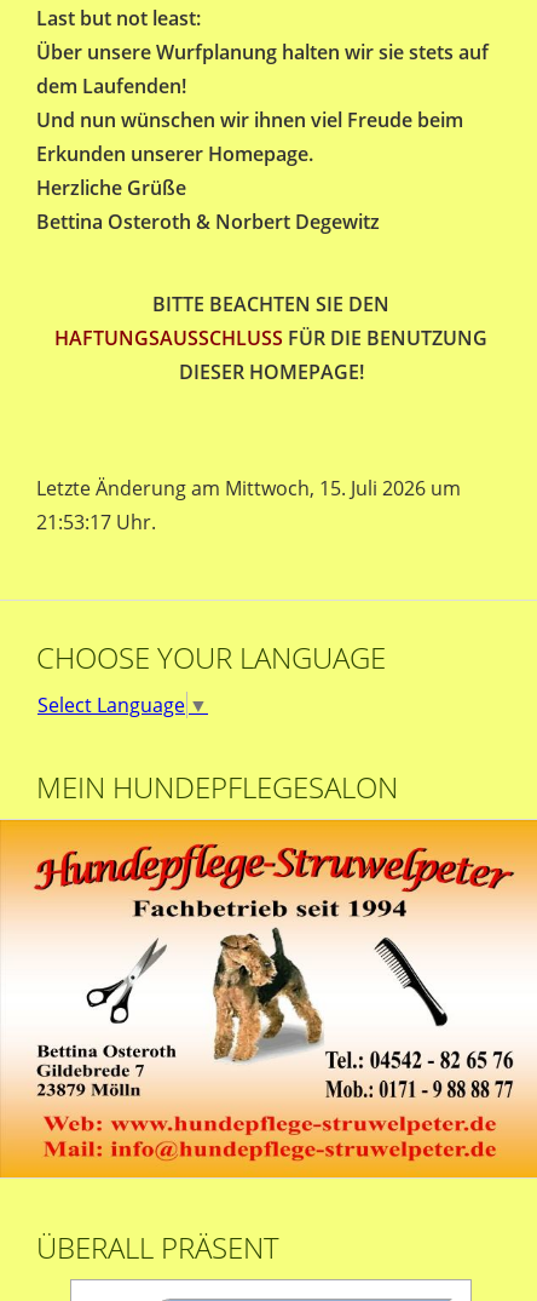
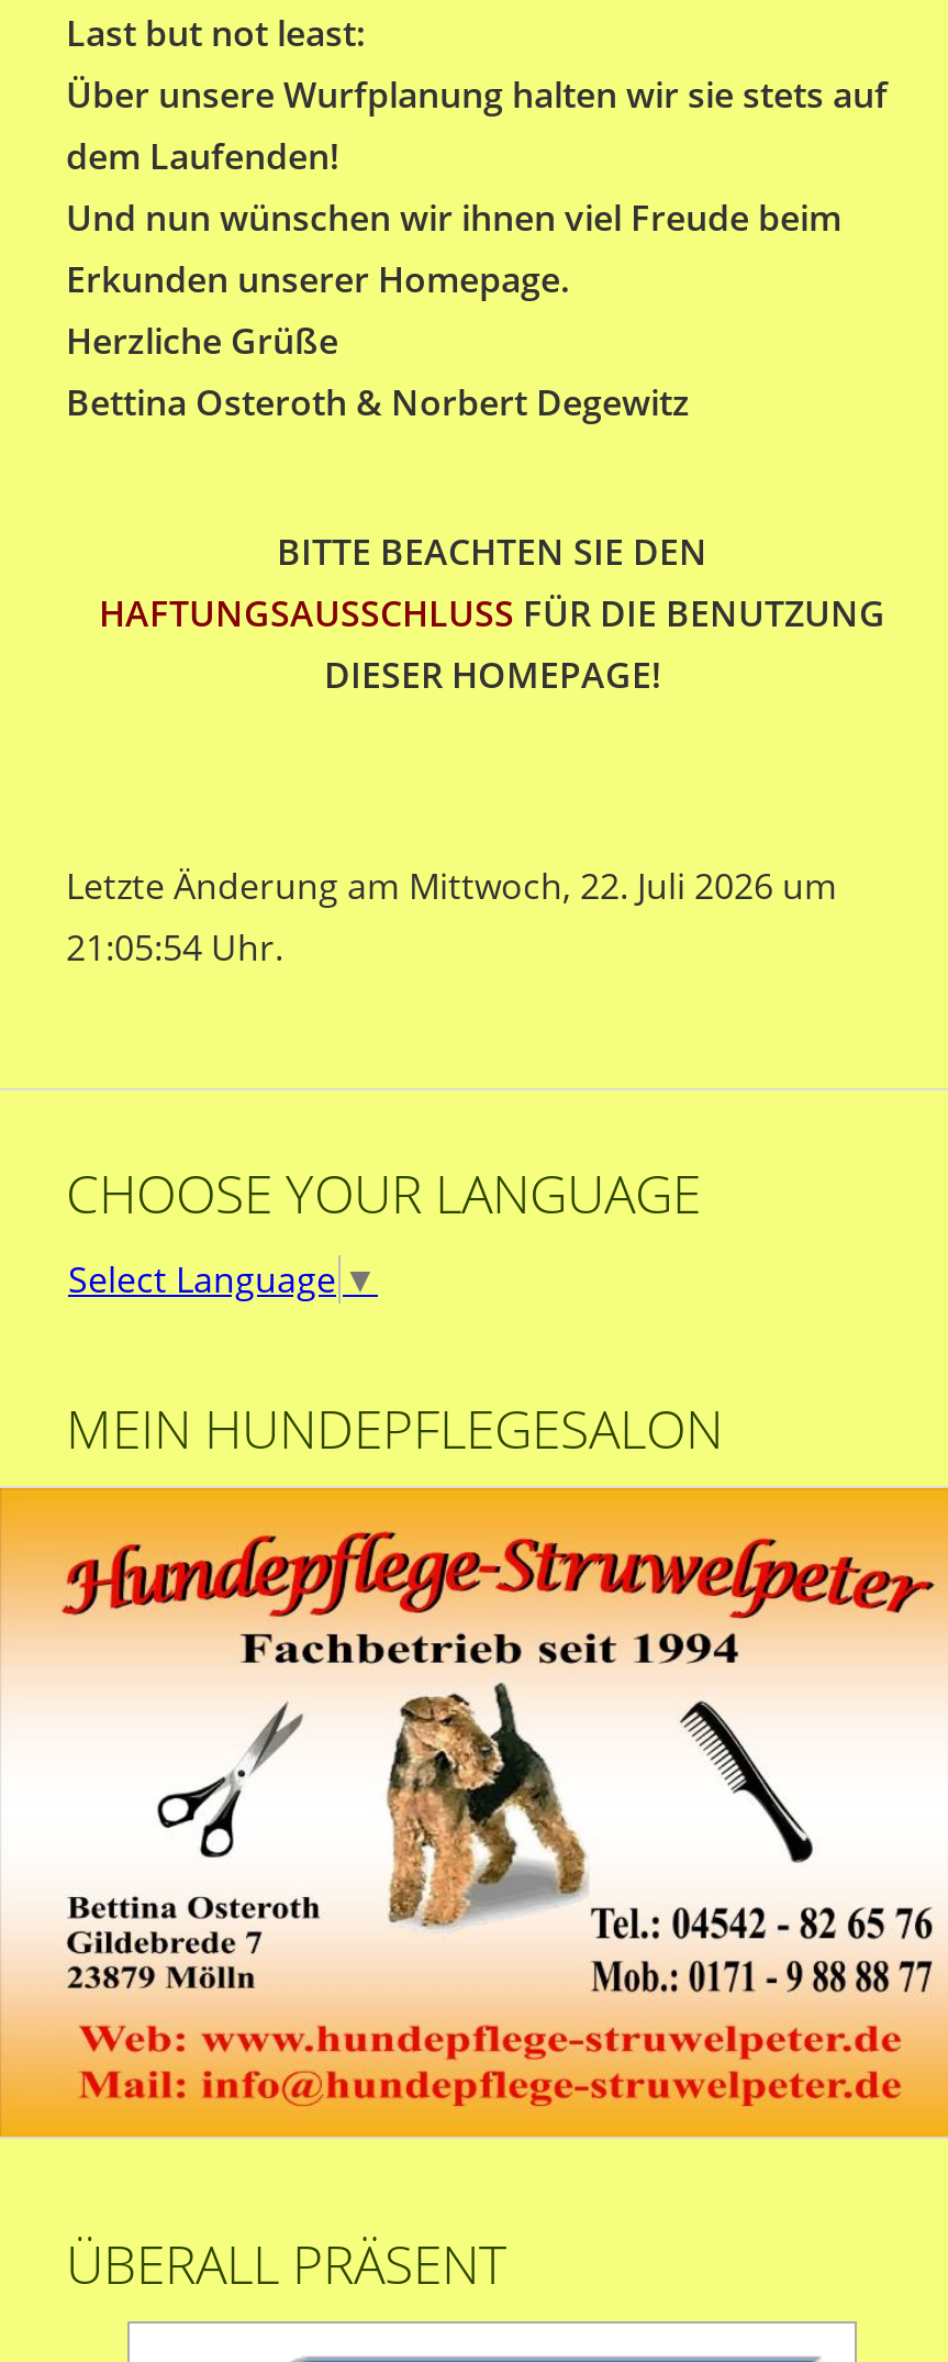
[36,475,461,502] Letzte Änderung am Mittwoch, 15. Juli 2026 um -> [66,862,837,911] Letzte Änderung am Mittwoch, 22. Juli 2026 um
[36,509,156,536] 21:53:17 Uhr. -> [66,924,283,972] 21:05:54 Uhr.

